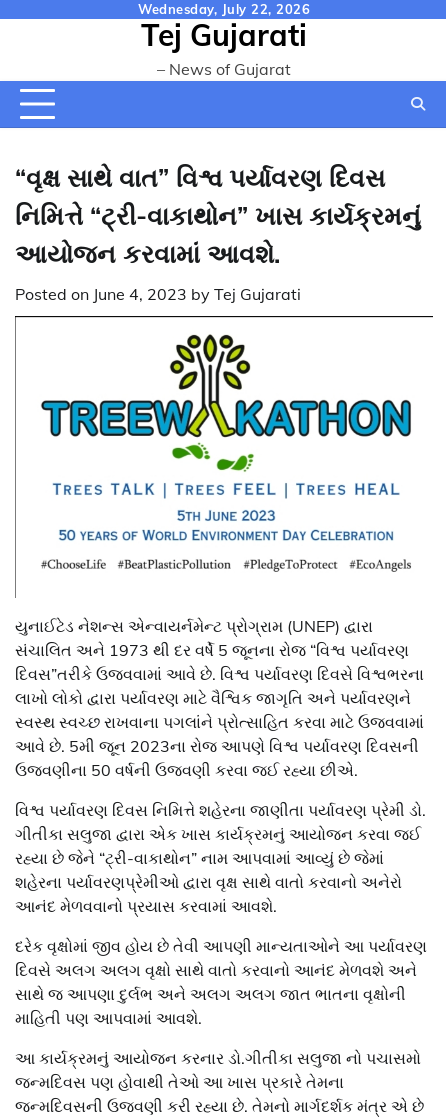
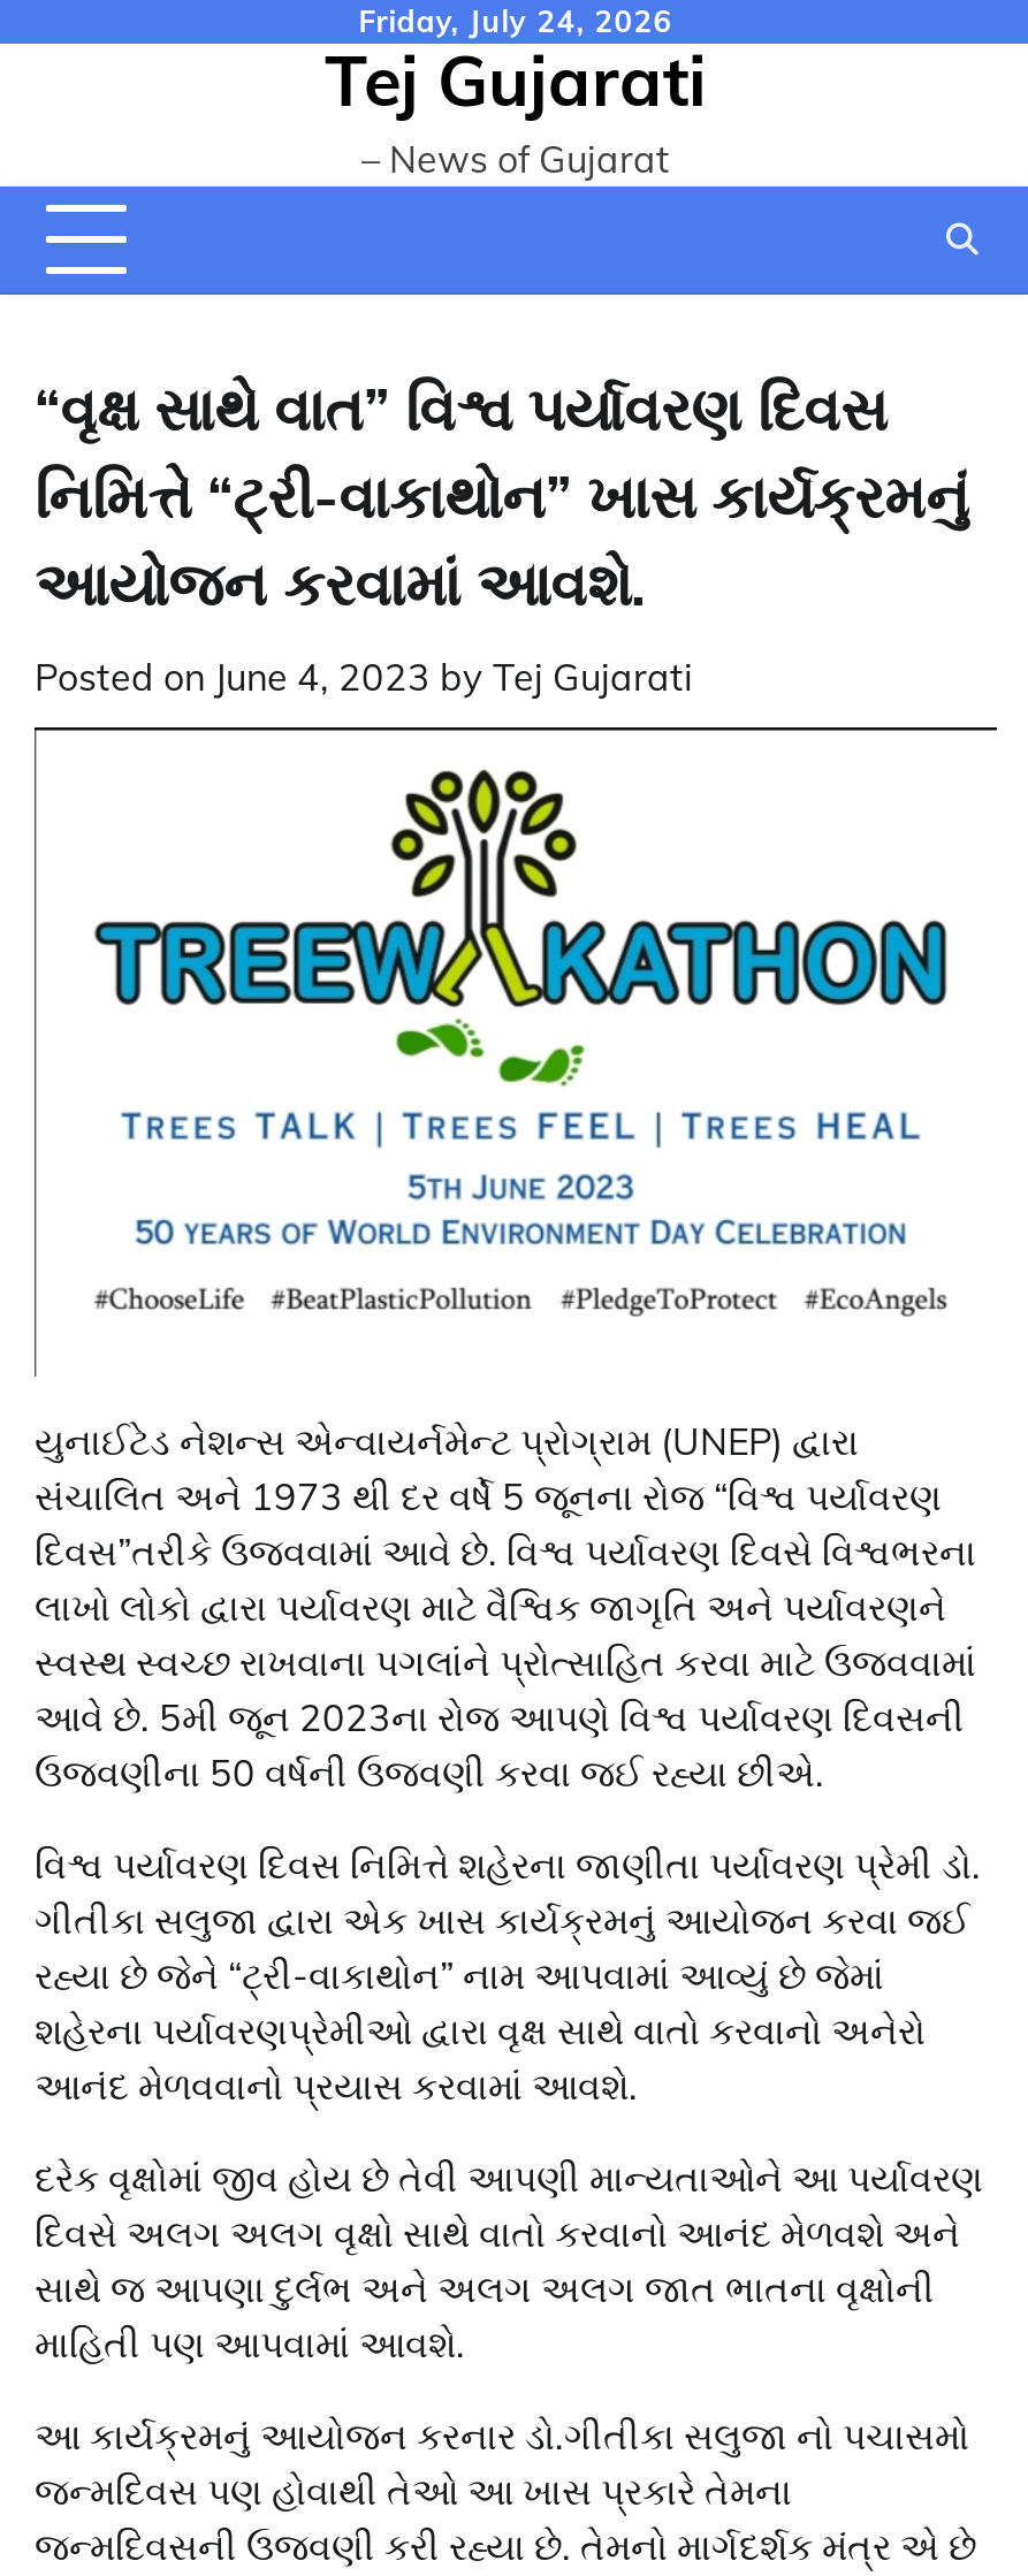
[138,1,310,17] Wednesday, July 22, 2026 -> [359,2,673,39] Friday, July 24, 2026

